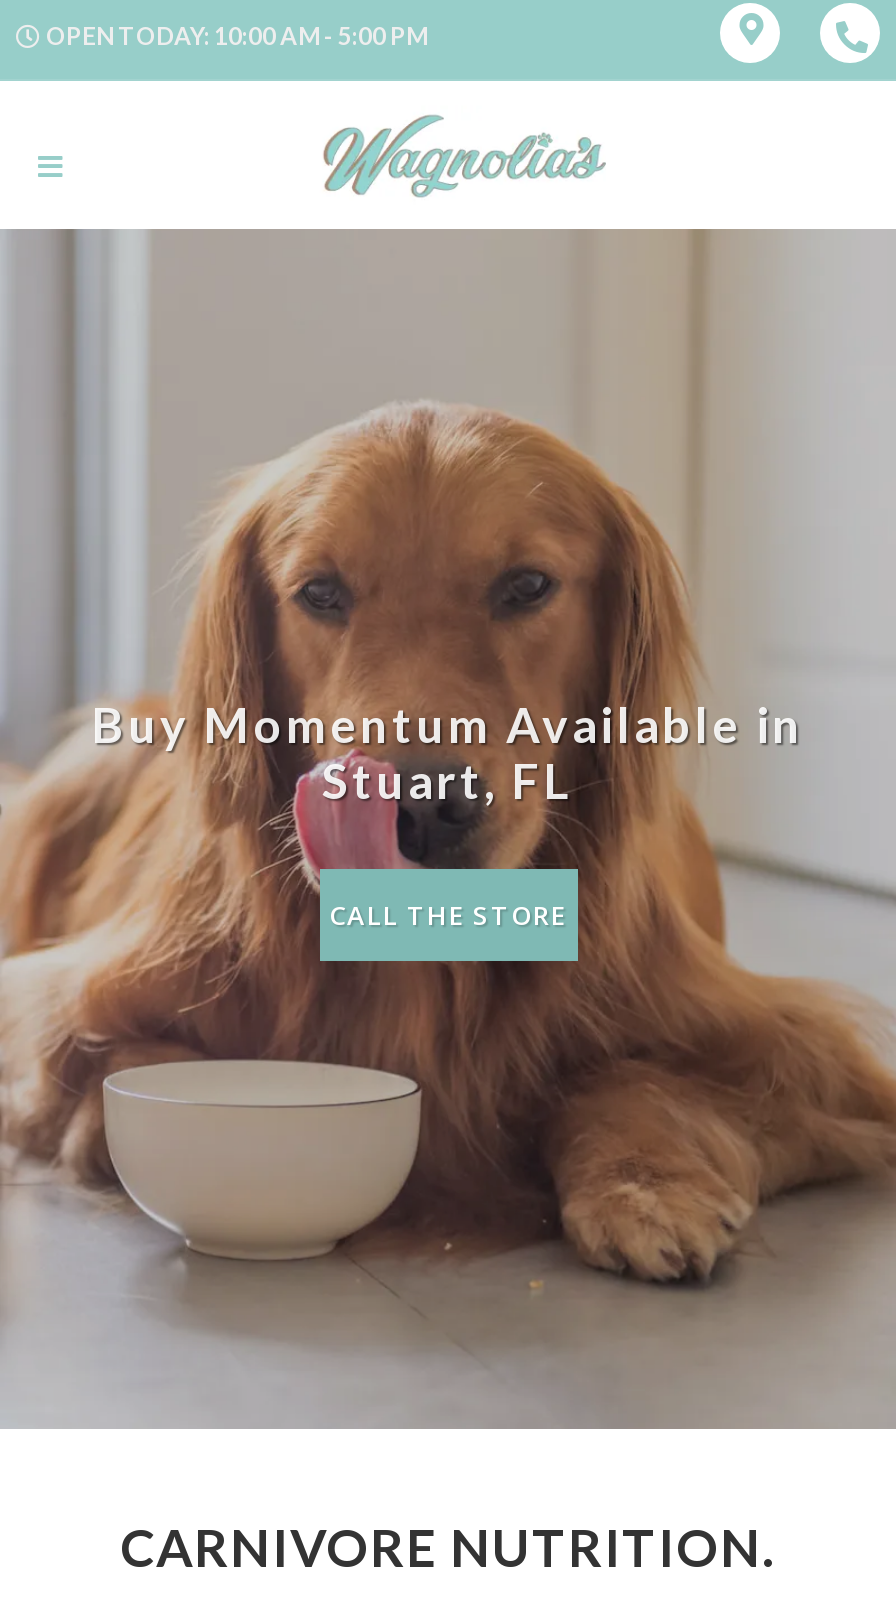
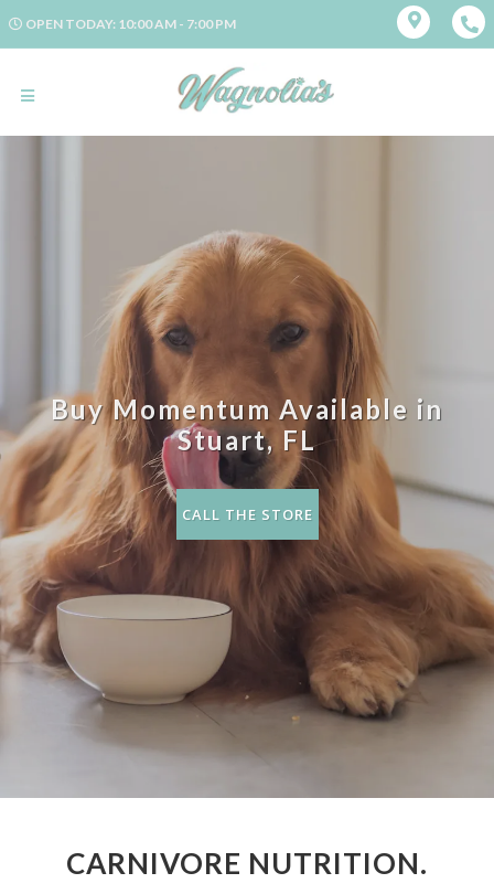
[46,21,428,51] OPEN TODAY: 10:00 AM - 5:00 PM -> [25,15,236,32] OPEN TODAY: 10:00 AM - 7:00 PM

